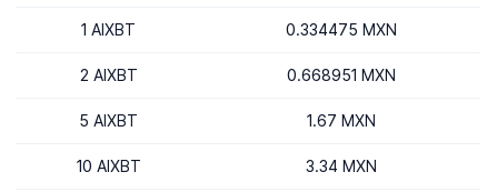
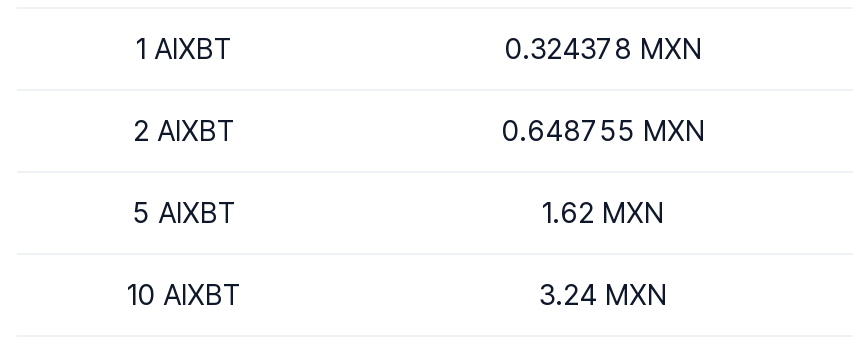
[285,20,396,39] 0.334475 MXN -> [504,31,702,65] 0.324378 MXN
[286,65,395,84] 0.668951 MXN -> [501,113,705,147] 0.648755 MXN
[306,111,375,130] 1.67 MXN -> [542,195,664,229] 1.62 MXN
[305,156,376,175] 3.34 MXN -> [539,277,667,311] 3.24 MXN

